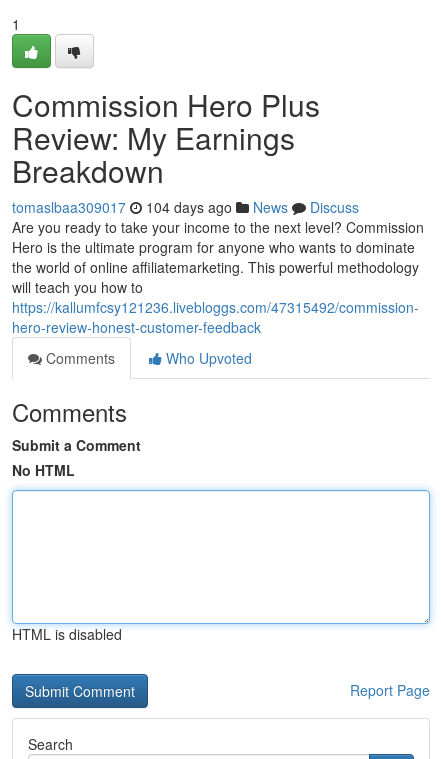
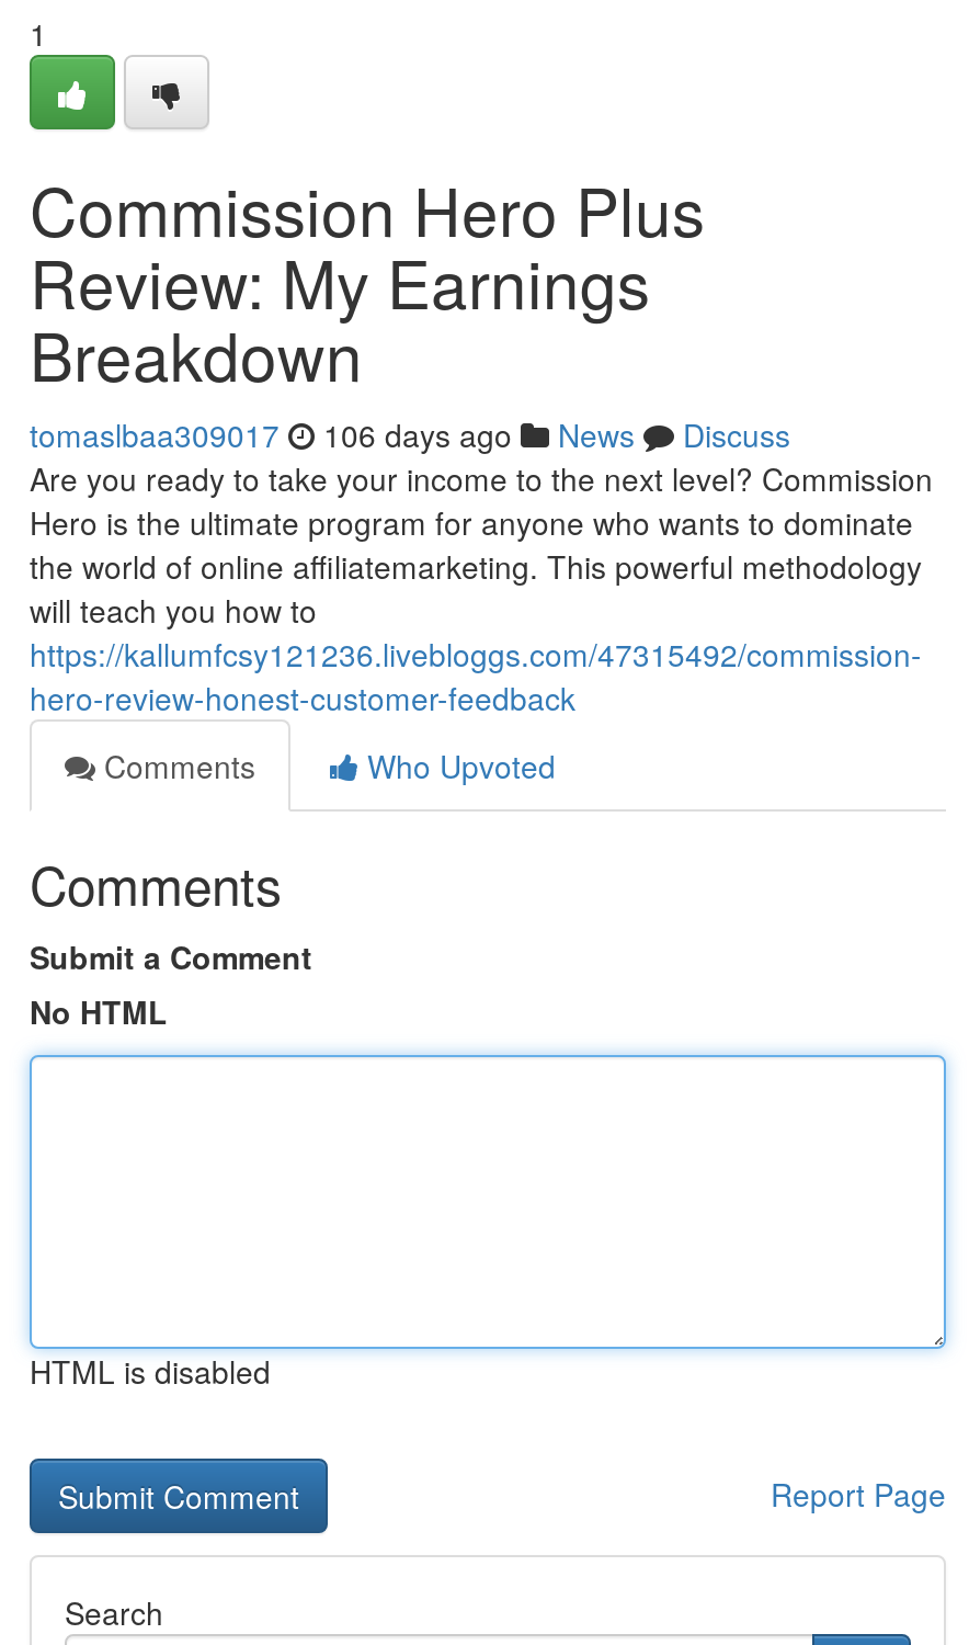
[12,197,359,217] tomaslbaa309017 104 days ago News Discuss -> [30,412,790,456] tomaslbaa309017 106 days ago News Discuss

